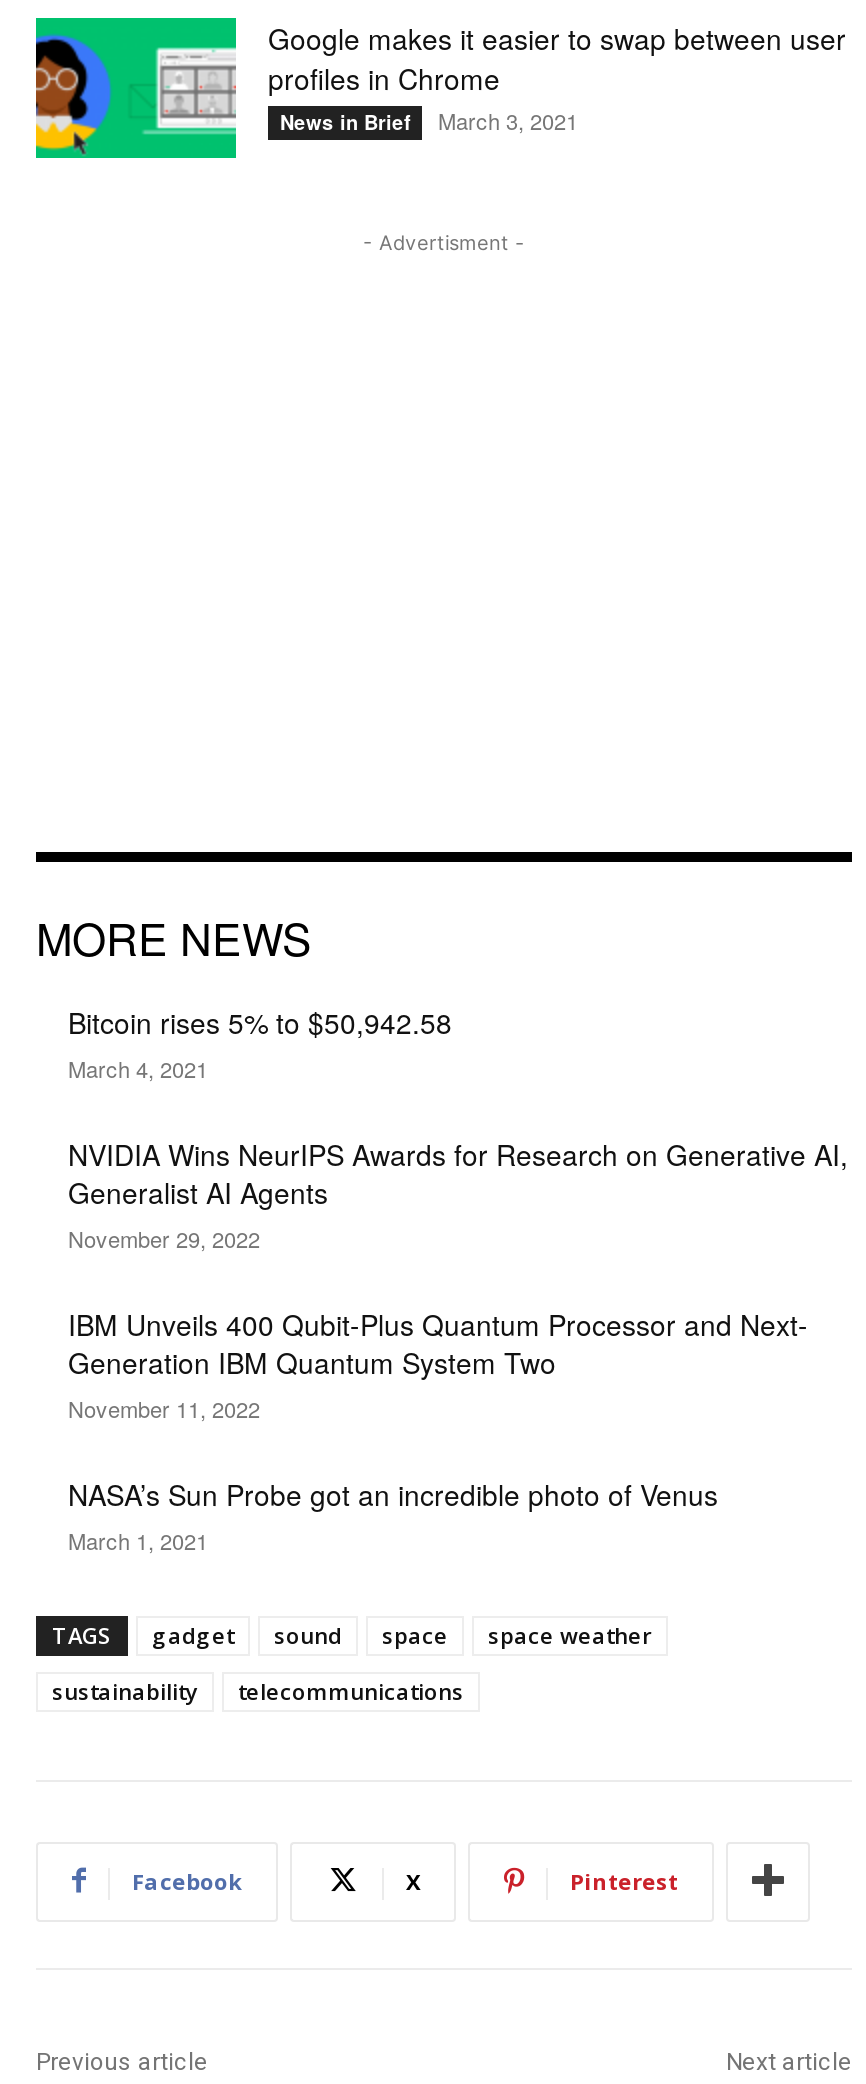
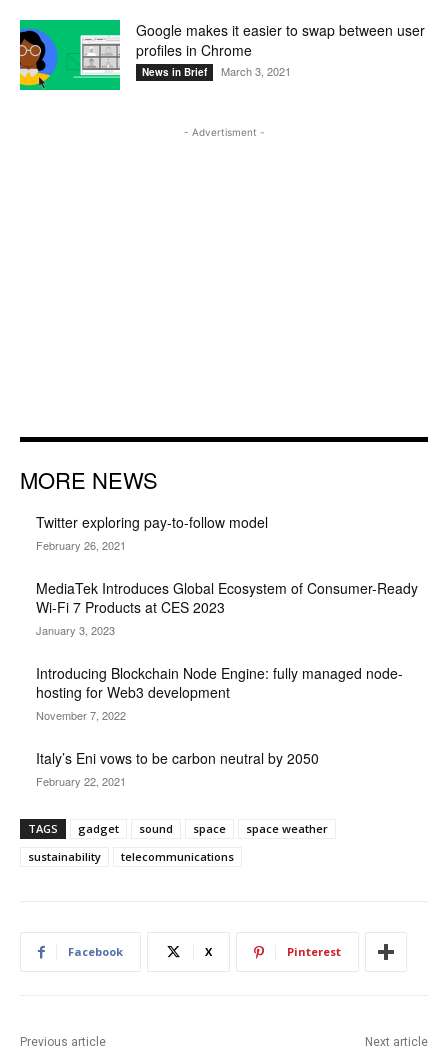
[68,1001,452,1083] Bitcoin rises 5% to $50,942.58 | March 4, 2021 -> [36,512,268,553] Twitter exploring pay-to-follow model | February 26, 2021
[68,1133,848,1253] NVIDIA Wins NeurIPS Awards for Research on Generative AI, | Generalist AI Agents | November 29, 2022 -> [36,578,418,638] MediaTek Introduces Global Ecosystem of Consumer-Ready | Wi-Fi 7 Products at CES 2023 | January 3, 2023
[68,1303,808,1423] IBM Unveils 400 Qubit-Plus Quantum Processor and Next- | Generation IBM Quantum System Two | November 11, 2022 -> [36,663,403,723] Introducing Blockchain Node Engine: fully managed node- | hosting for Web3 development | November 7, 2022
[68,1473,718,1555] NASA’s Sun Probe got an incredible photo of Venus | March 1, 2021 -> [36,748,319,789] Italy’s Eni vows to be carbon neutral by 2050 | February 22, 2021

